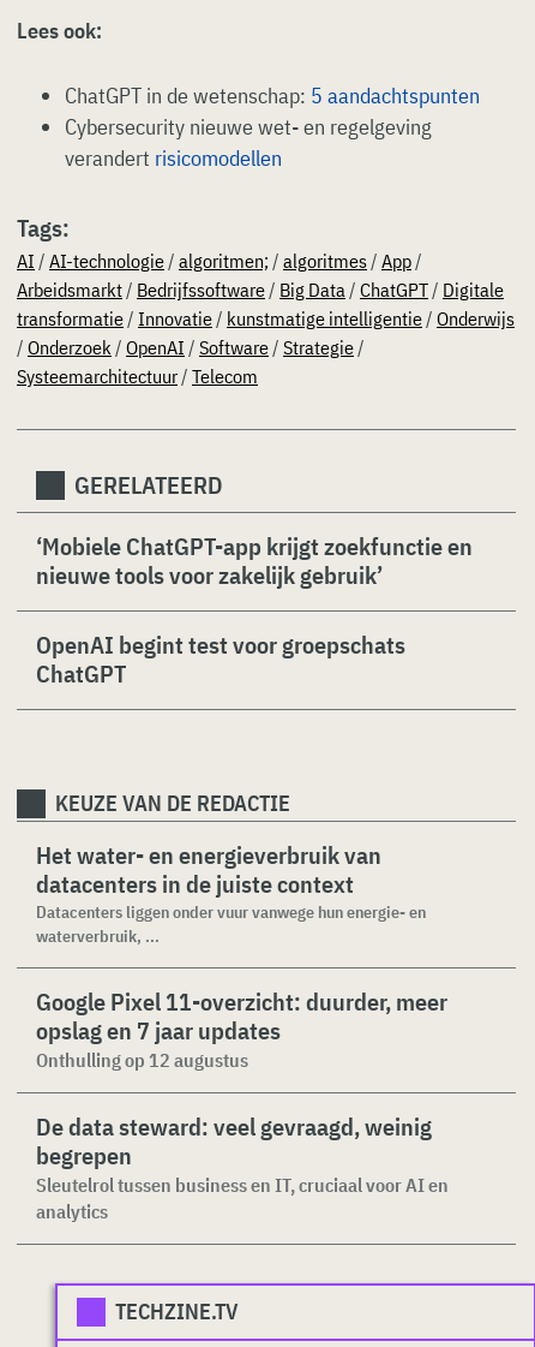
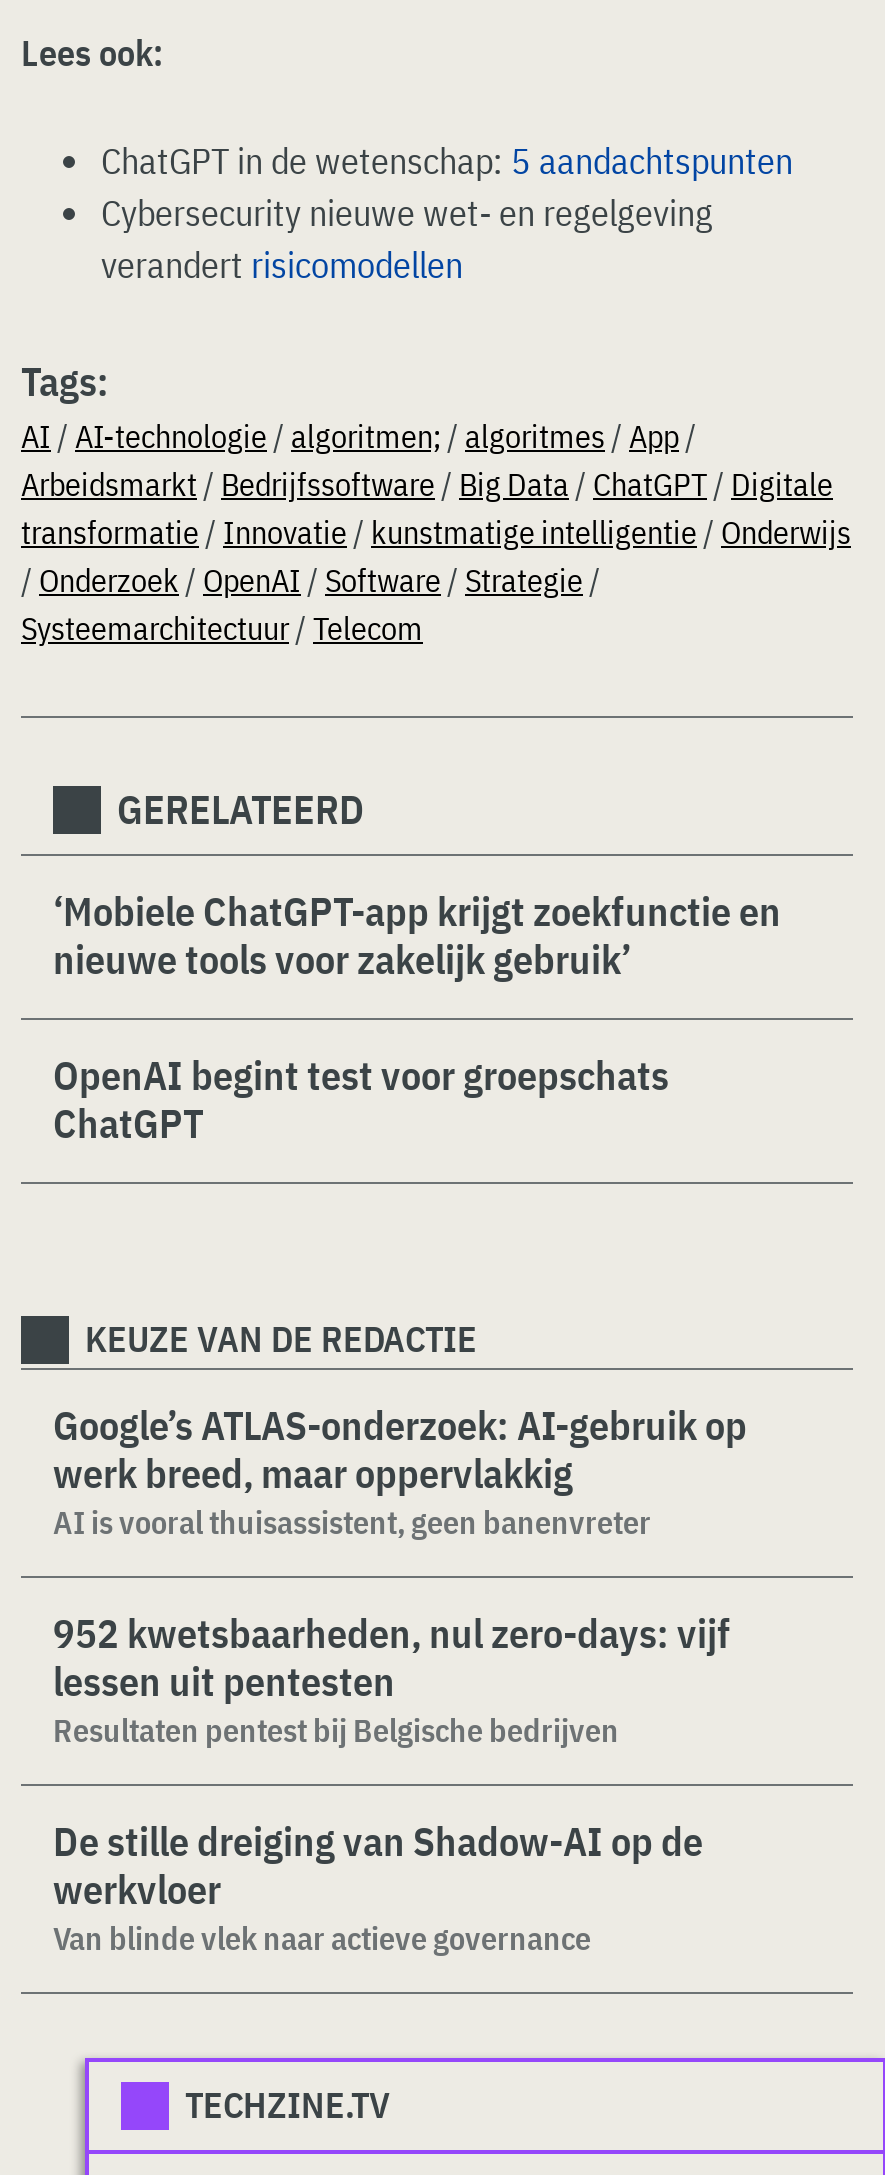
[36,839,426,947] Het water- en energieverbruik van | datacenters in de juiste context | Datacenters liggen onder vuur vanwege hun energie- en | waterverbruik, ... -> [53,1398,747,1542] Google’s ATLAS-onderzoek: AI-gebruik op | werk breed, maar oppervlakkig | AI is vooral thuisassistent, geen banenvreter
[36,985,447,1072] Google Pixel 11-overzicht: duurder, meer | opslag en 7 jaar updates | Onthulling op 12 augustus -> [53,1606,731,1750] 952 kwetsbaarheden, nul zero-days: vijf | lessen uit pentesten | Resultaten pentest bij Belgische bedrijven
[36,1110,449,1223] De data steward: veel gevraagd, weinig | begrepen | Sleutelrol tussen business en IT, cruciaal voor AI en | analytics -> [53,1814,703,1958] De stille dreiging van Shadow-AI op de | werkvloer | Van blinde vlek naar actieve governance

